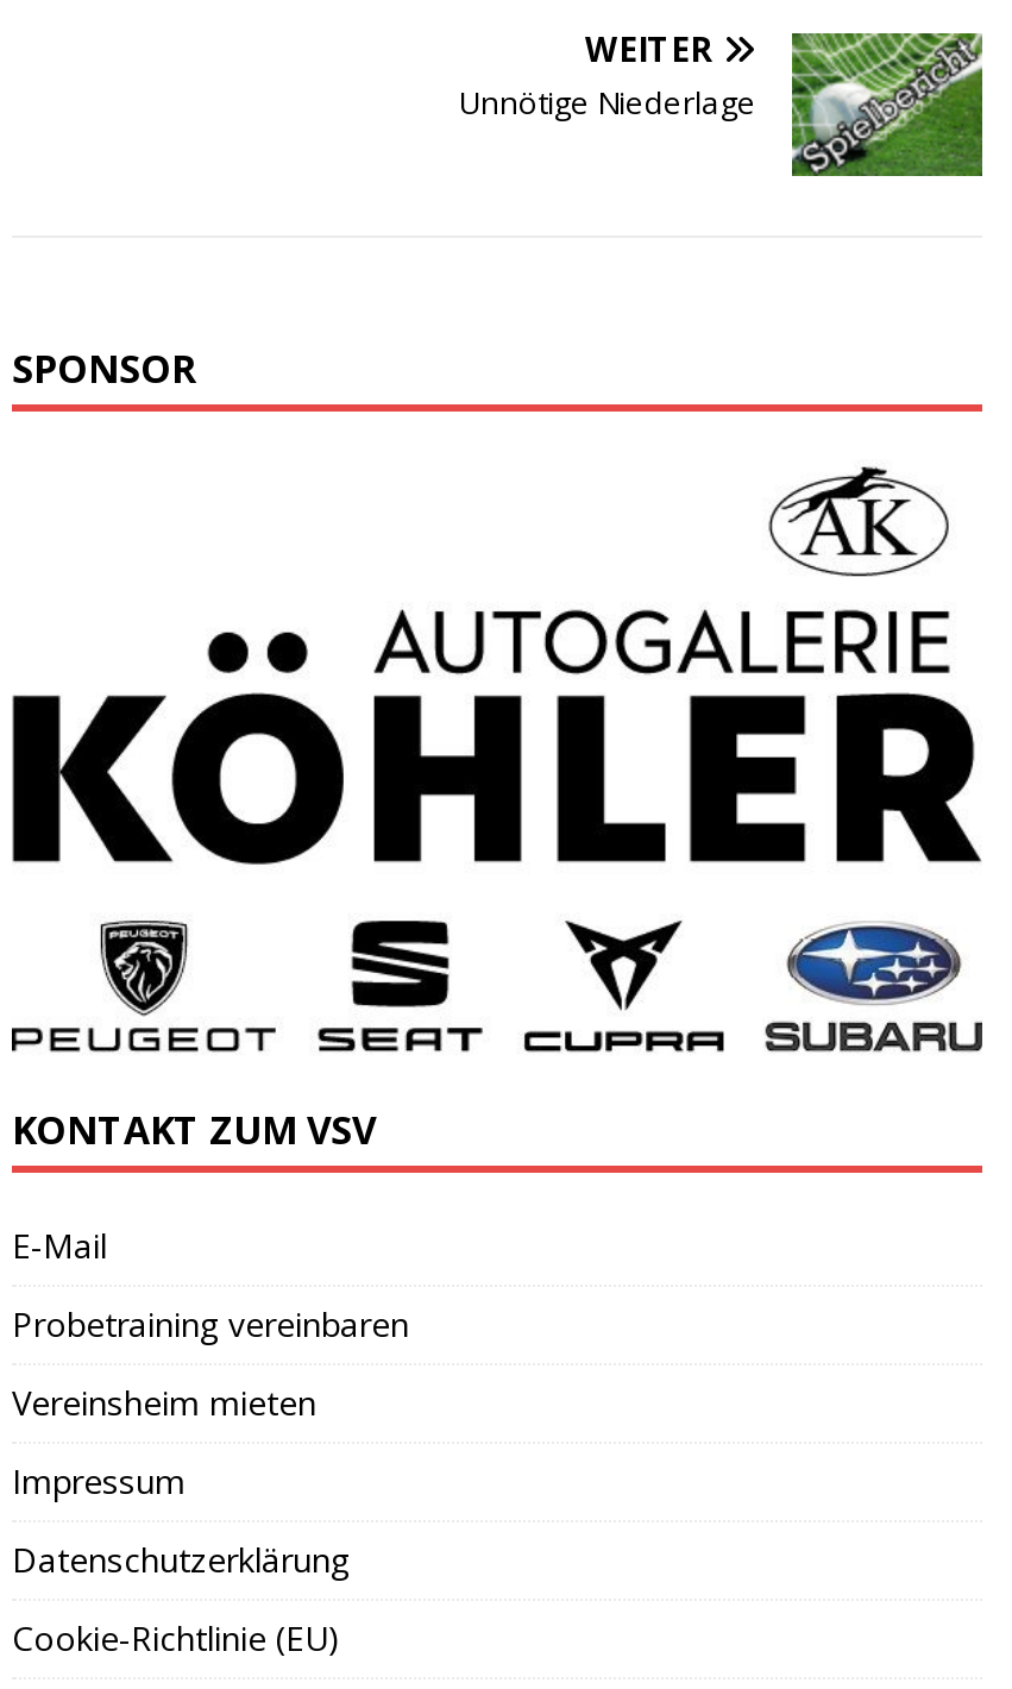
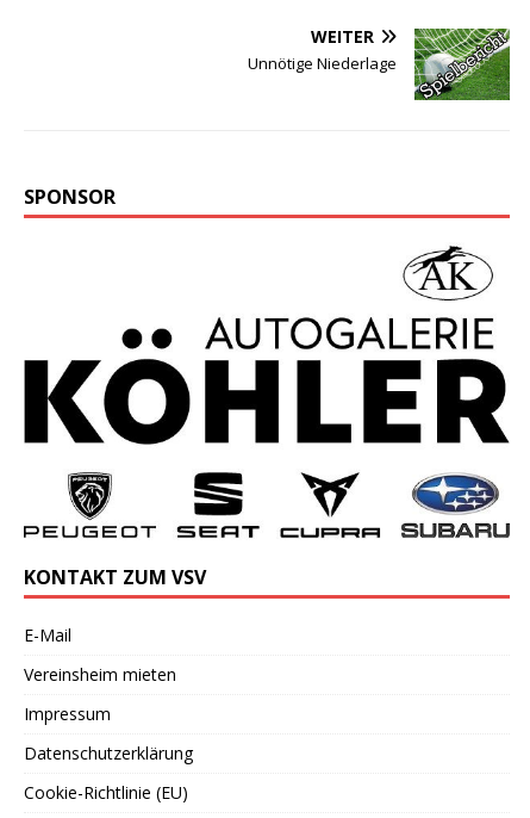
[12,1300,409,1345] Probetraining vereinbaren -> none

